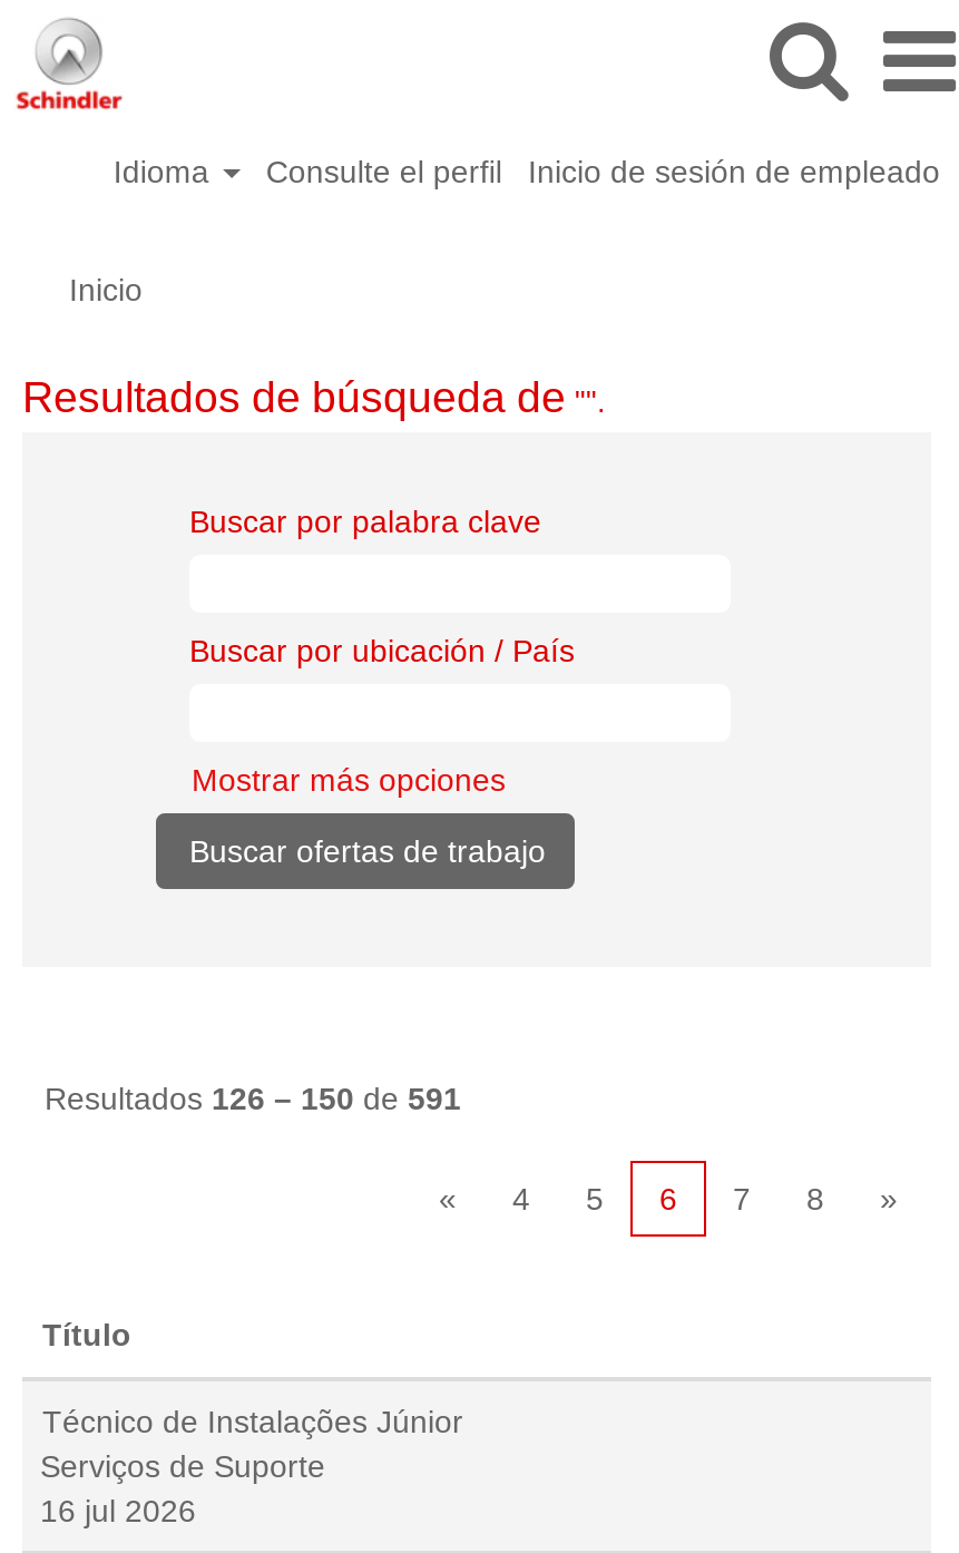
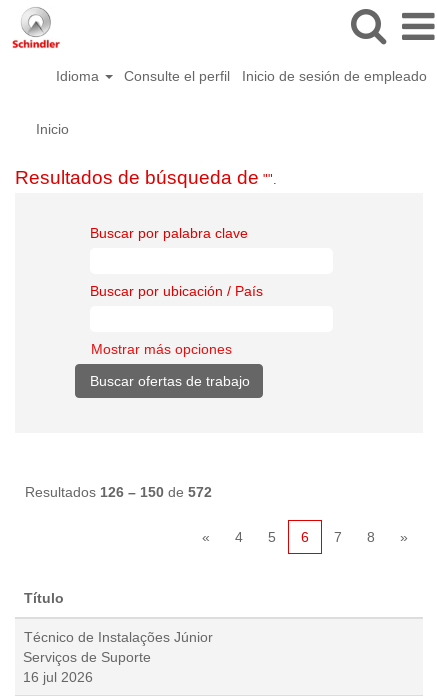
[45,1081,461,1116] Resultados 126 – 150 de 591 -> [25,484,212,500] Resultados 126 – 150 de 572

